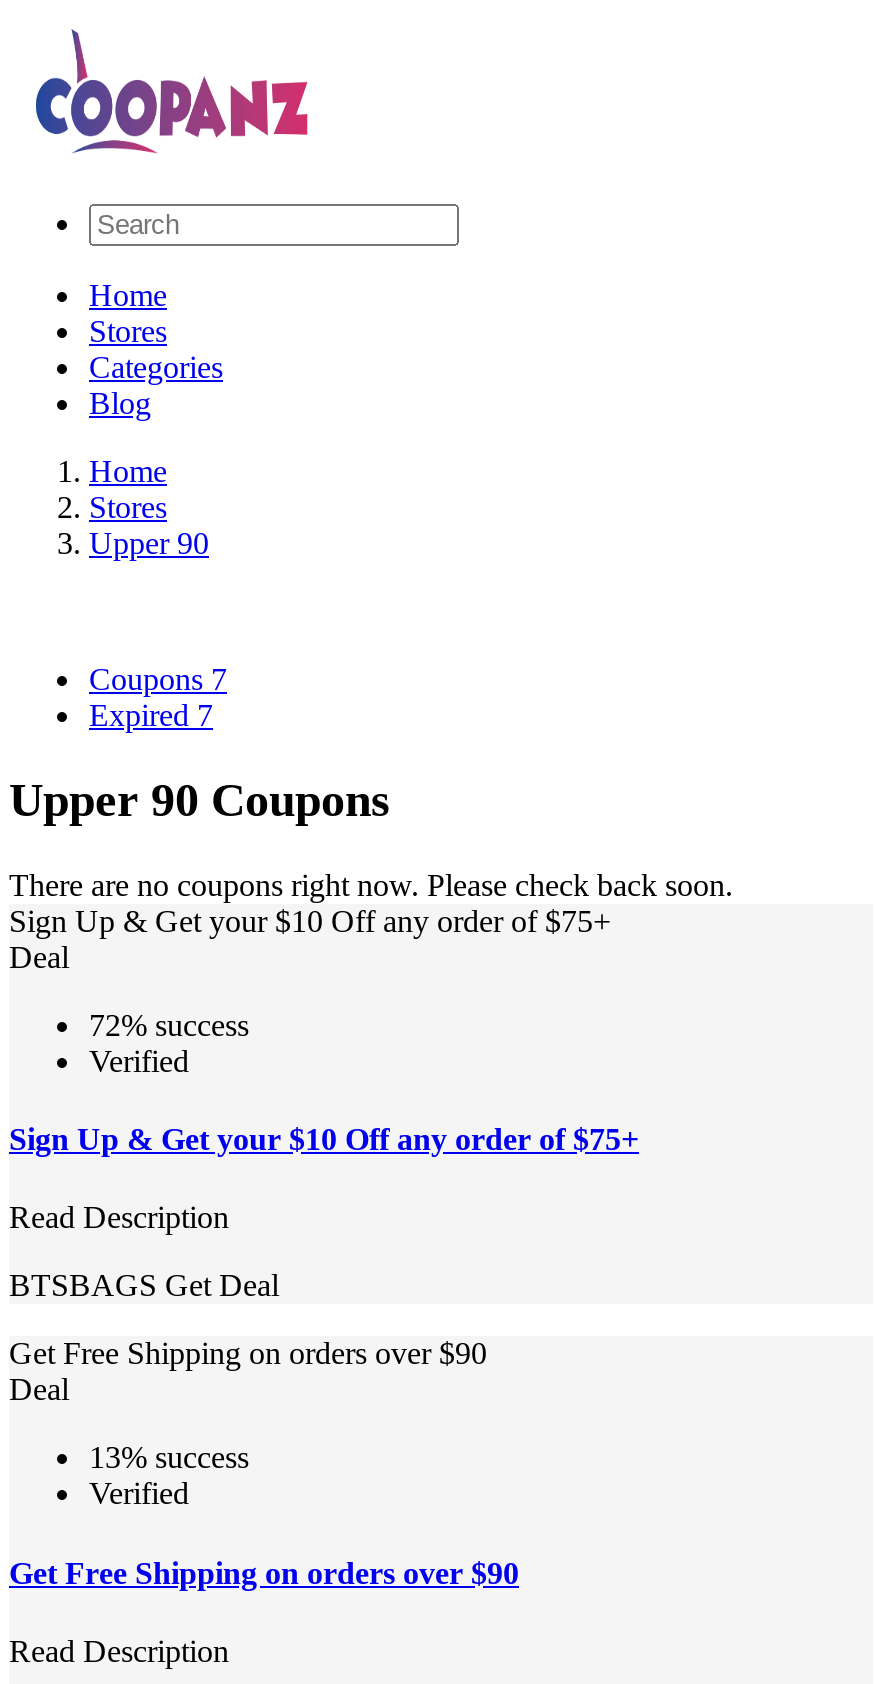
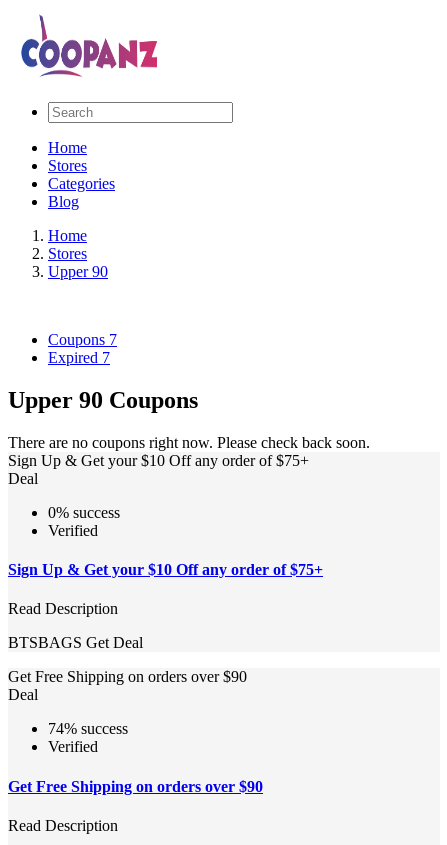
[89,1008,249,1042] 72% success -> [48,504,120,521] 0% success
[89,1441,249,1475] 13% success -> [48,720,128,737] 74% success

